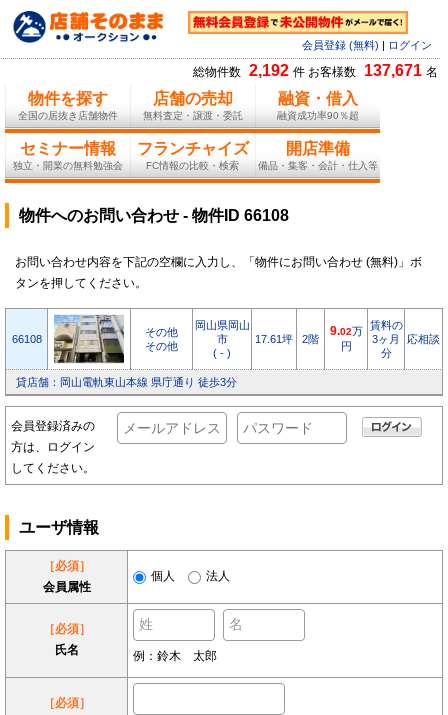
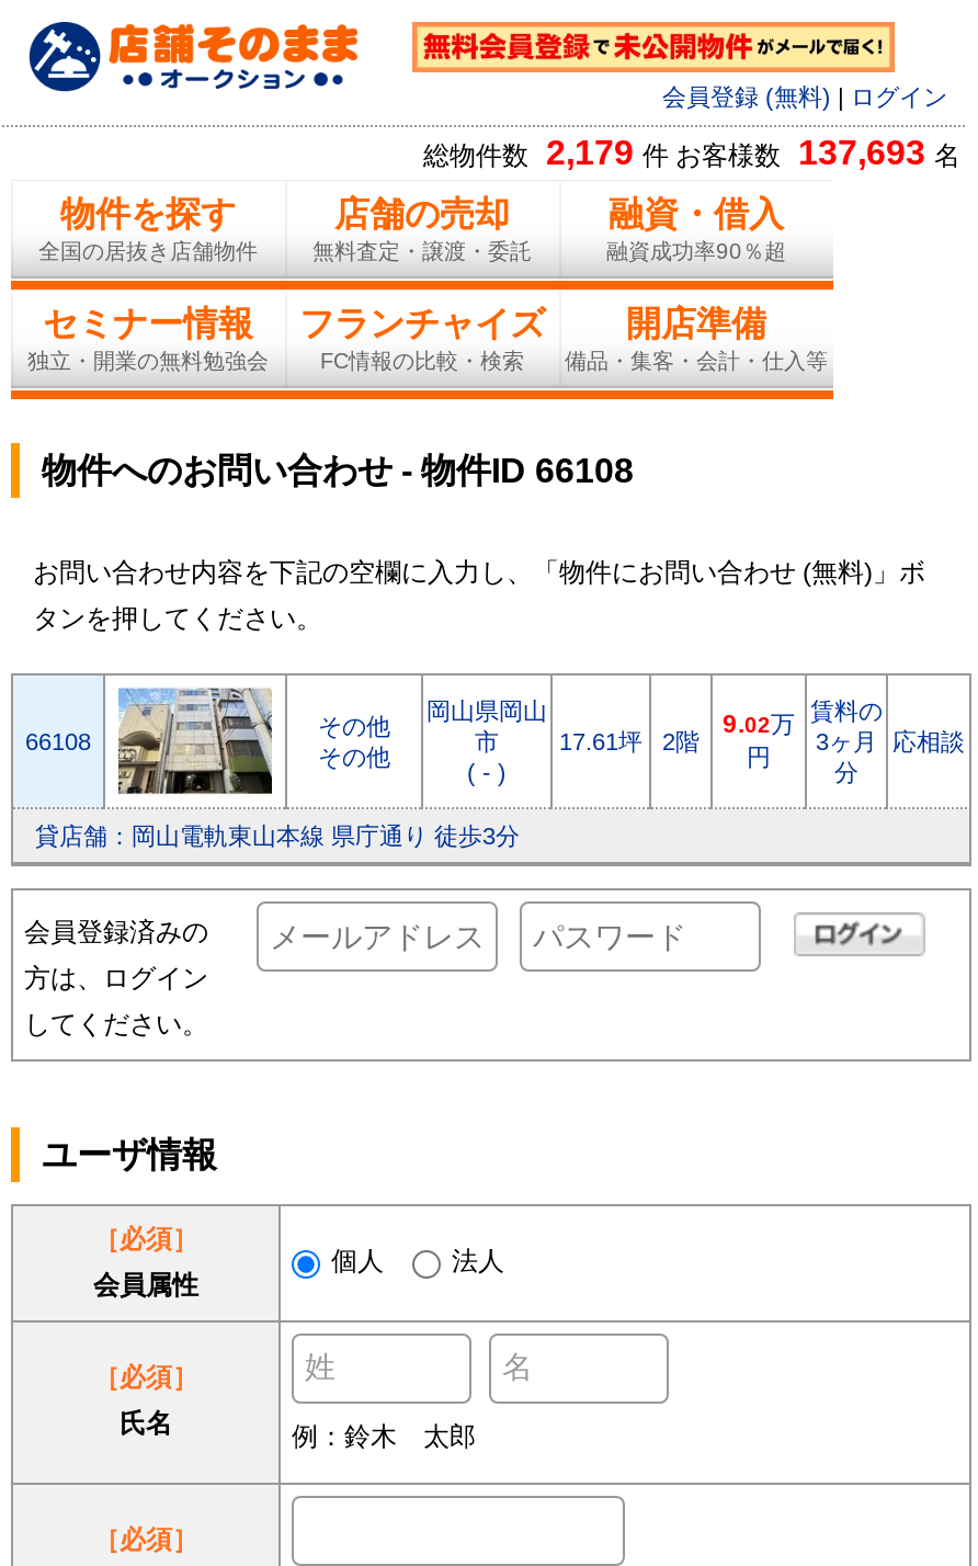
[193,62,438,79] 総物件数 2,192 件 お客様数 137,671 名 -> [423,135,960,172] 総物件数 2,179 件 お客様数 137,693 名

